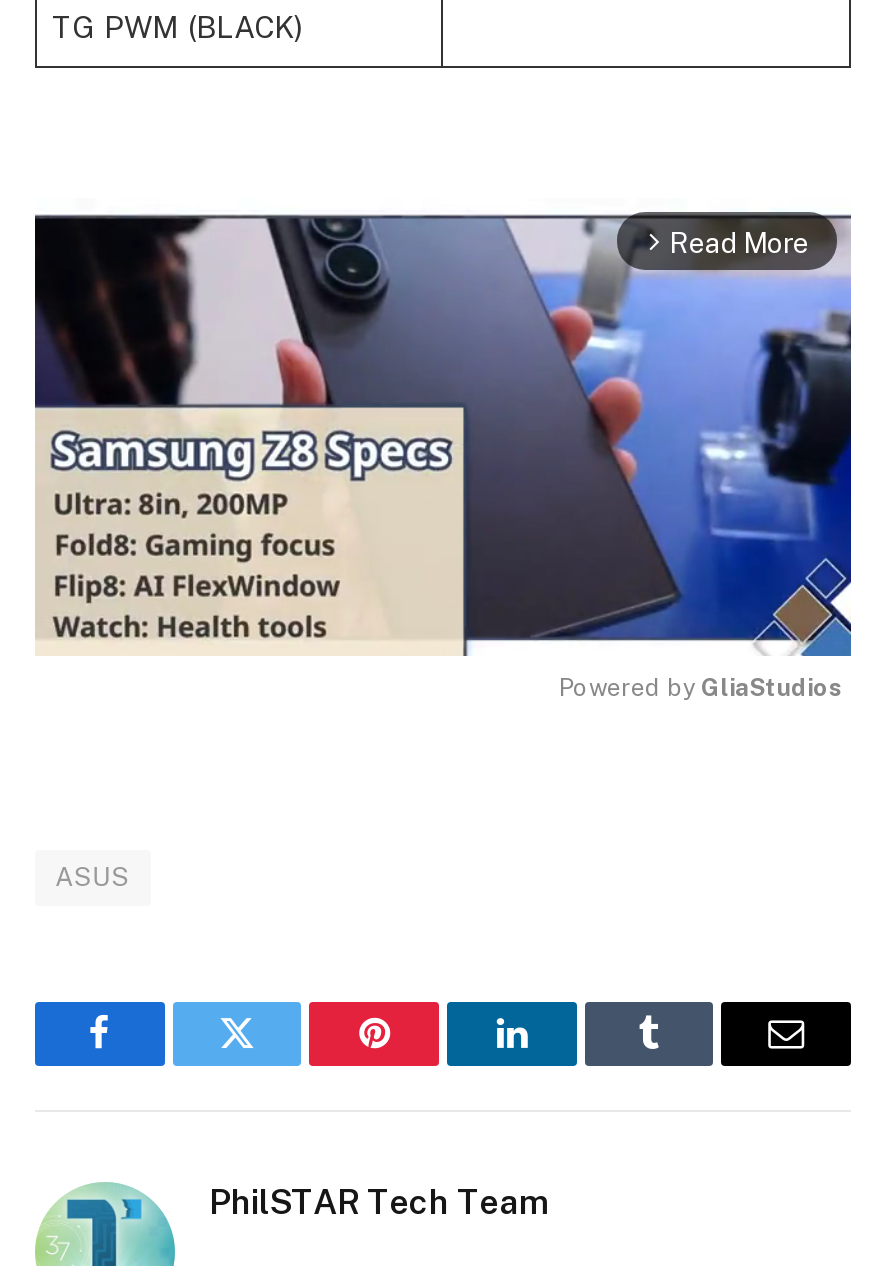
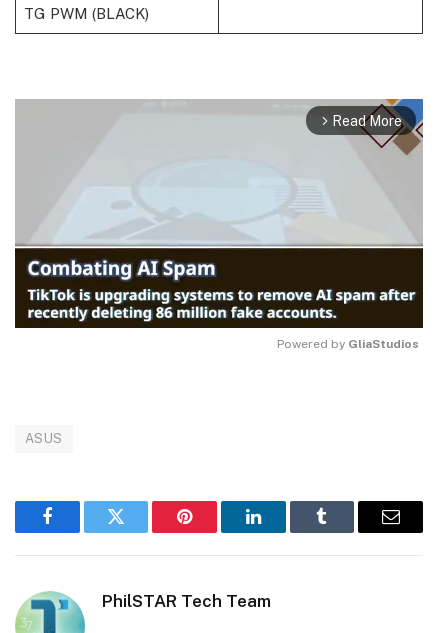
[35,198,853,658] [image] -> [14,98,424,329] [image]

